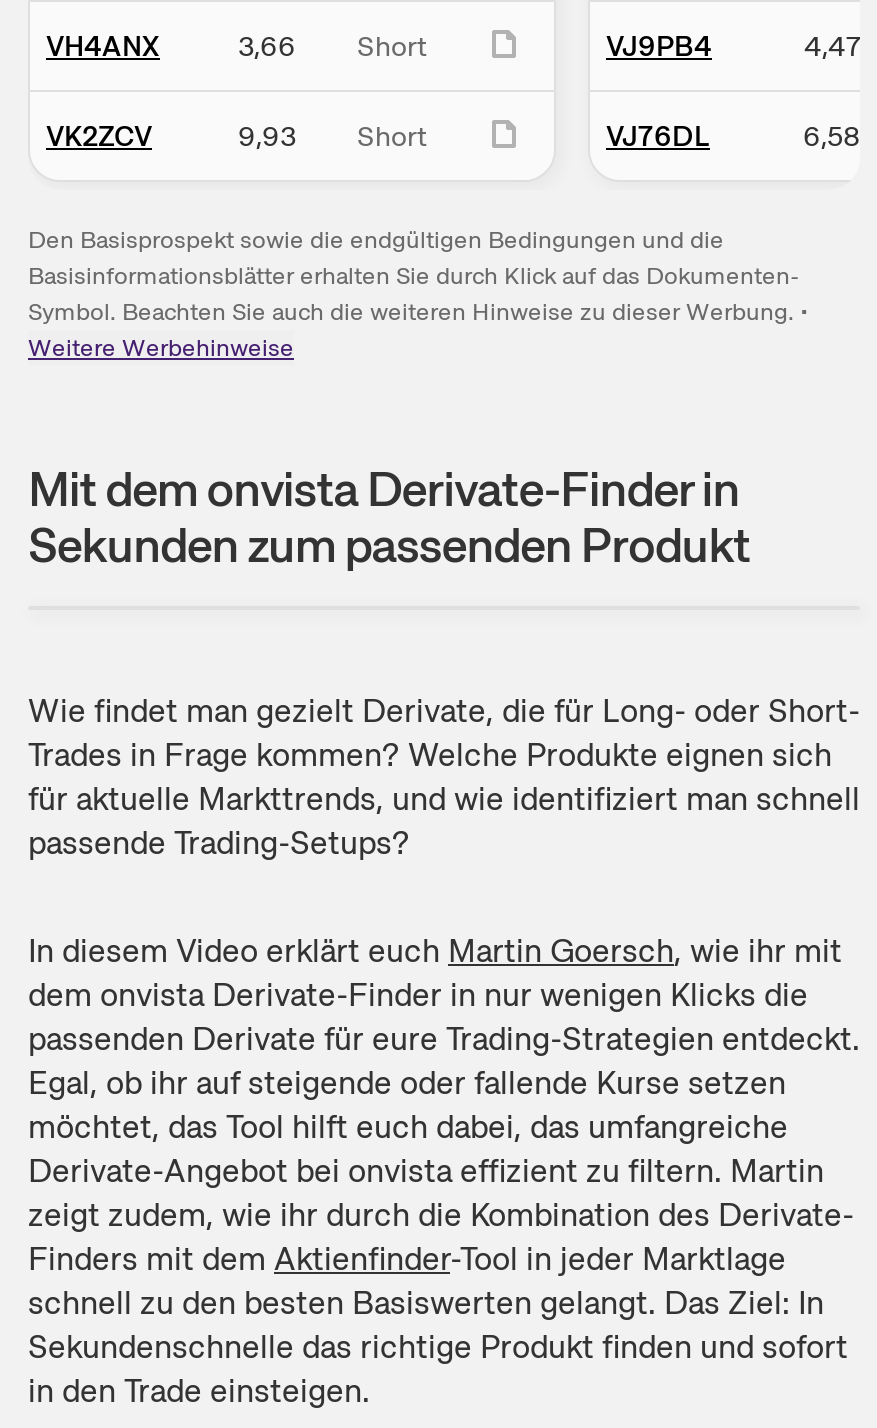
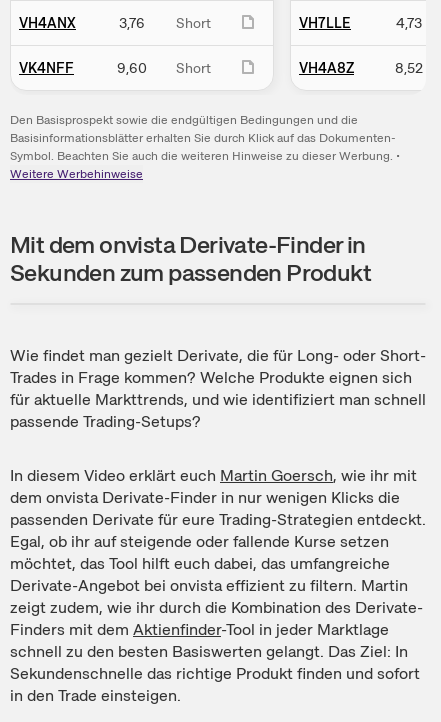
[238,28,427,64] 3,66 Short -> [118,14,210,32] 3,76 Short
[606,28,860,64] VJ9PB4 | 4,47 -> [299,14,422,32] VH7LLE | 4,73
[46,118,296,154] VK2ZCV | 9,93 -> [19,59,146,77] VK4NFF | 9,60
[606,118,861,154] VJ76DL | 6,58 -> [299,59,423,77] VH4A8Z | 8,52

